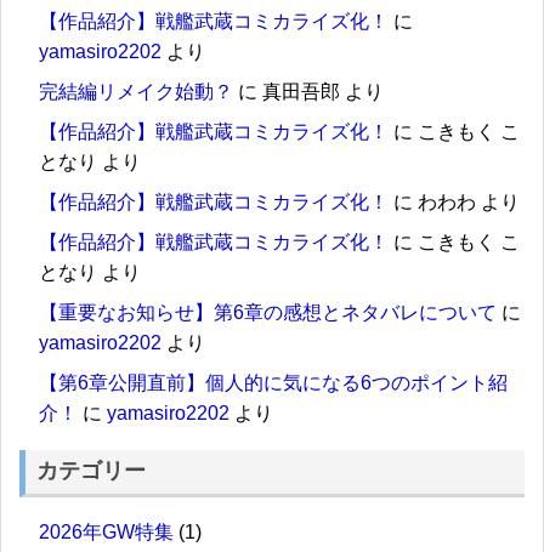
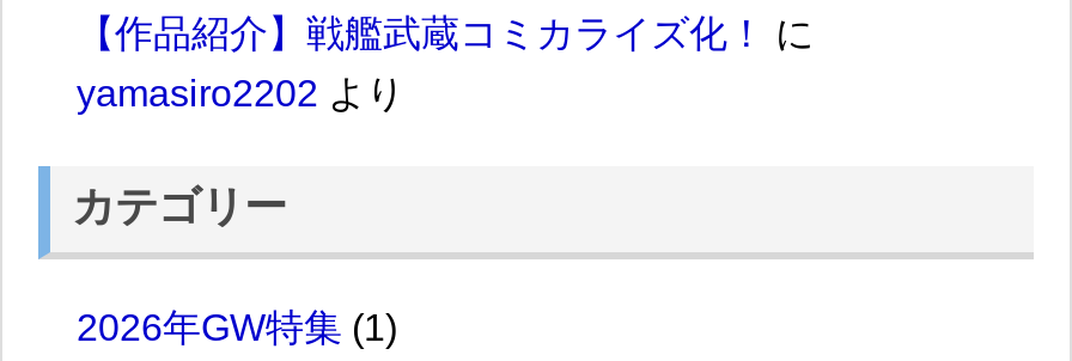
[39,81,521,424] 完結編リメイク始動？に真田吾郎より | 【作品紹介】戦艦武蔵コミカライズ化！にこきもく こ | となりより | 【作品紹介】戦艦武蔵コミカライズ化！にわわわより | 【作品紹介】戦艦武蔵コミカライズ化！にこきもく こ | となりより | 【重要なお知らせ】第6章の感想とネタバレについてに | yamasiro2202より | 【第6章公開直前】個人的に気になる6つのポイント紹 | 介！にyamasiro2202より -> none

